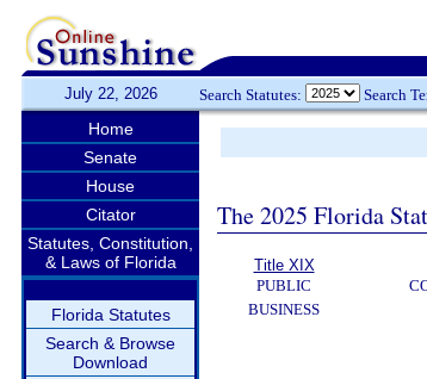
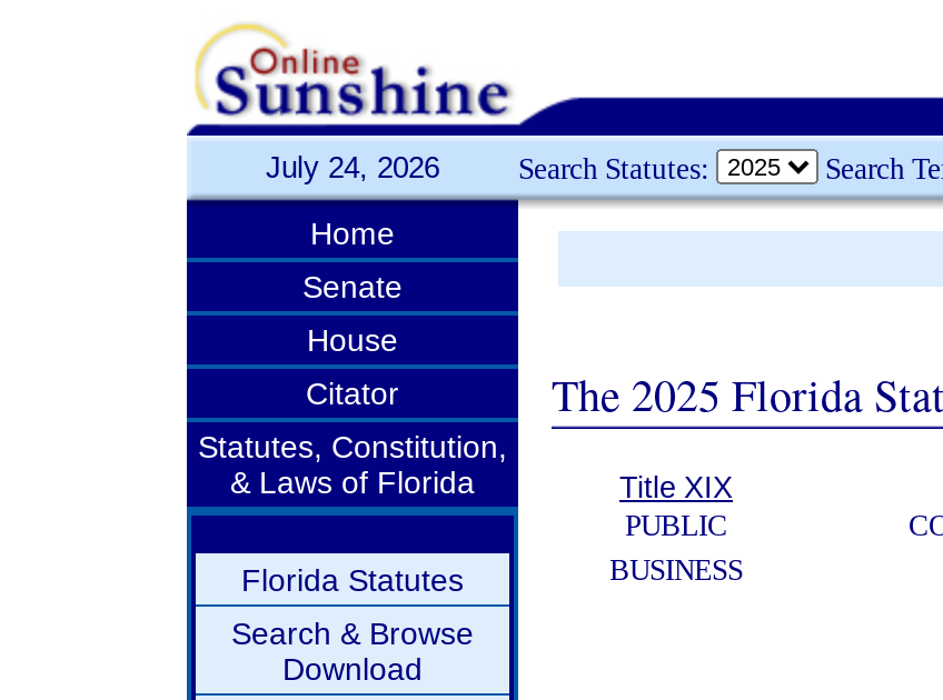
[64,85,157,102] July 22, 2026 -> [266,151,439,184] July 24, 2026

